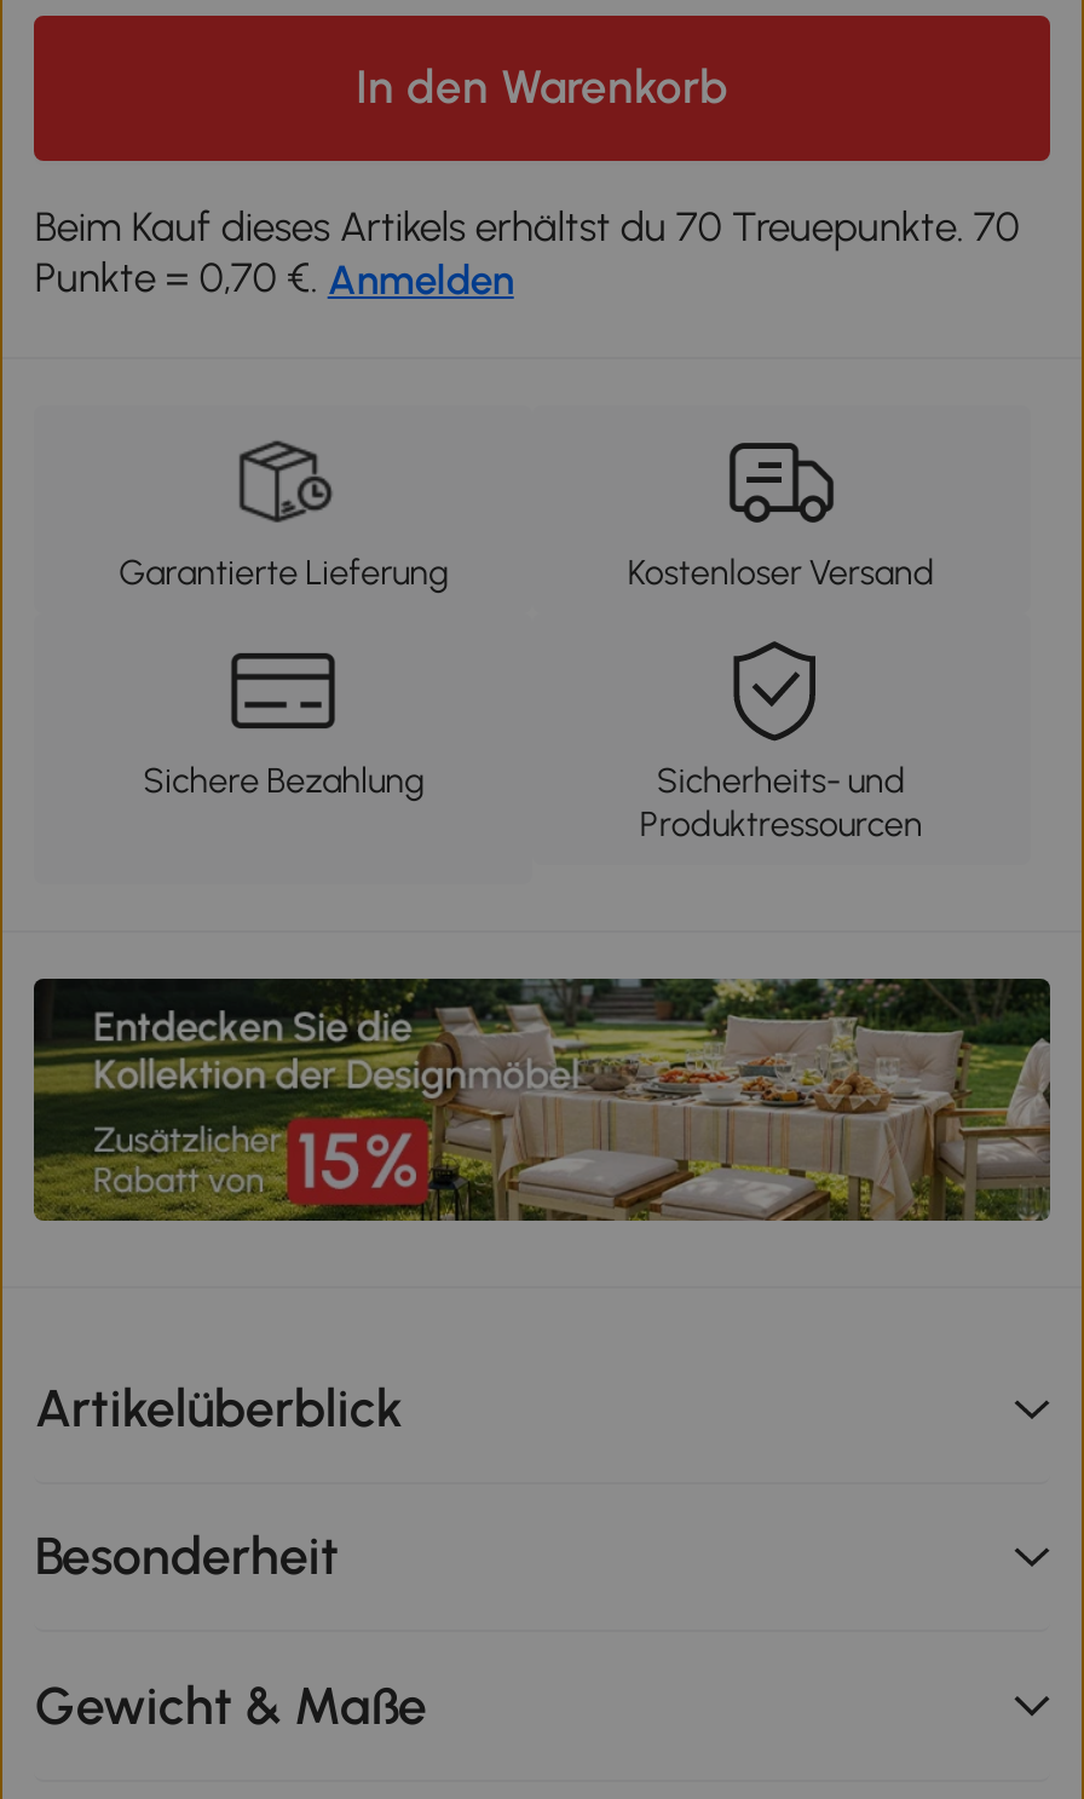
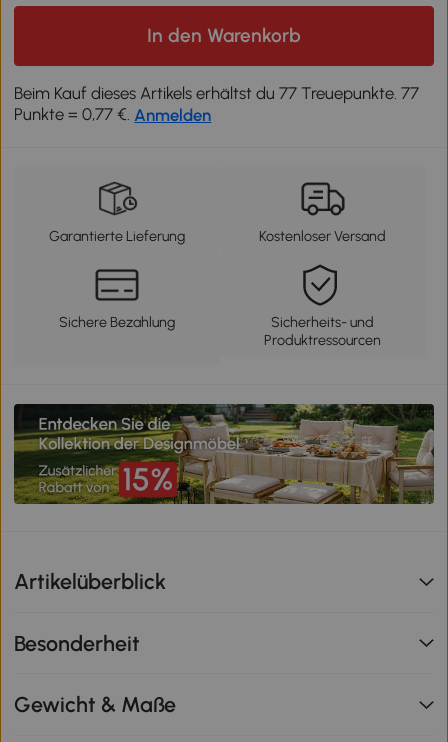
[35,202,1019,250] Beim Kauf dieses Artikels erhältst du 70 Treuepunkte. 70 -> [14,83,419,103] Beim Kauf dieses Artikels erhältst du 77 Treuepunkte. 77
[35,253,514,304] Punkte = 0,70 €. Anmelden -> [14,104,211,125] Punkte = 0,77 €. Anmelden

